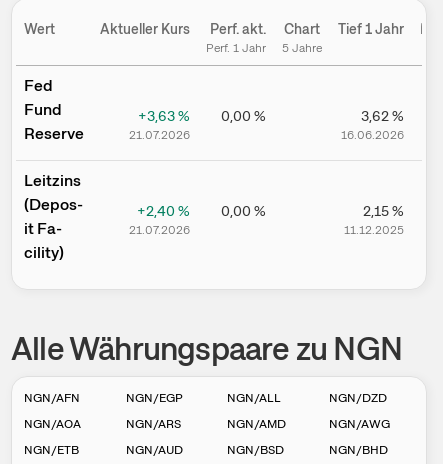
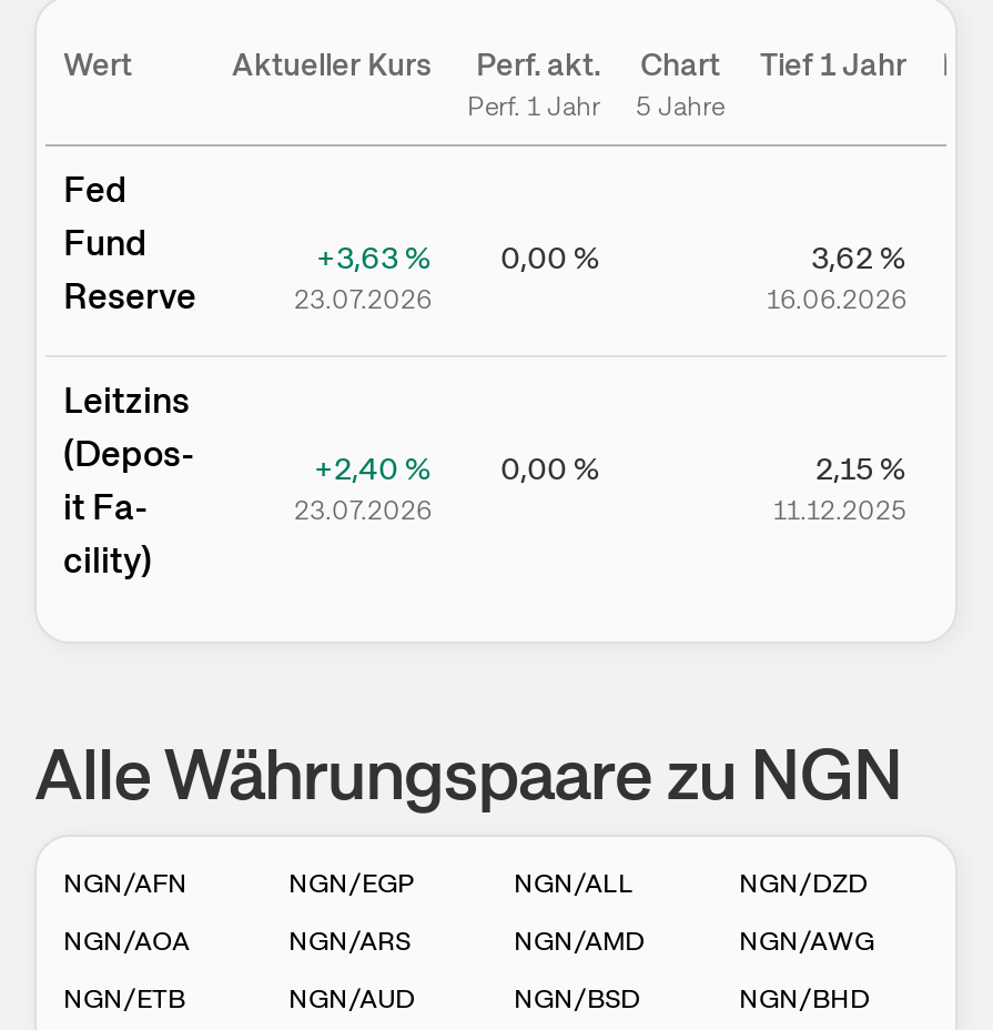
[129,127,190,143] 21.07.2026 -> [294,282,432,318] 23.07.2026
[129,222,190,238] 21.07.2026 -> [294,493,432,529] 23.07.2026

